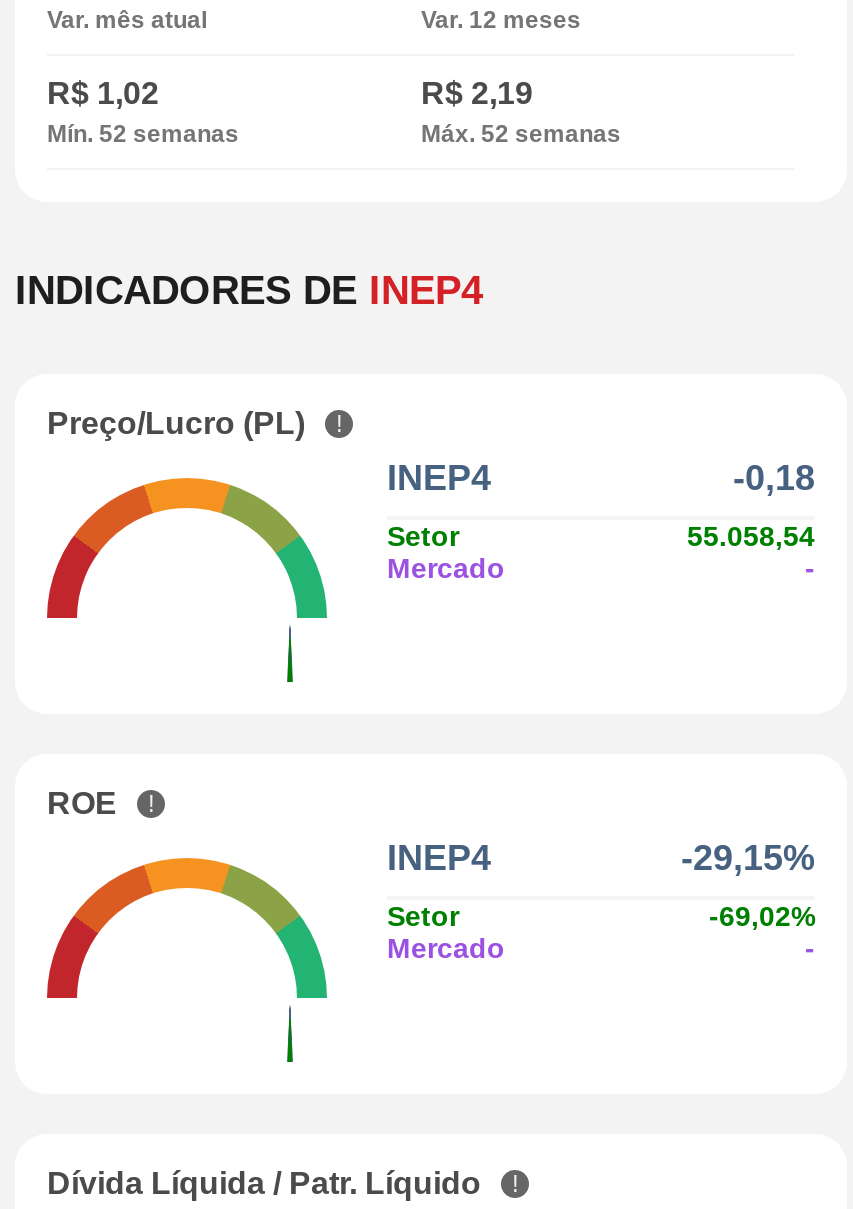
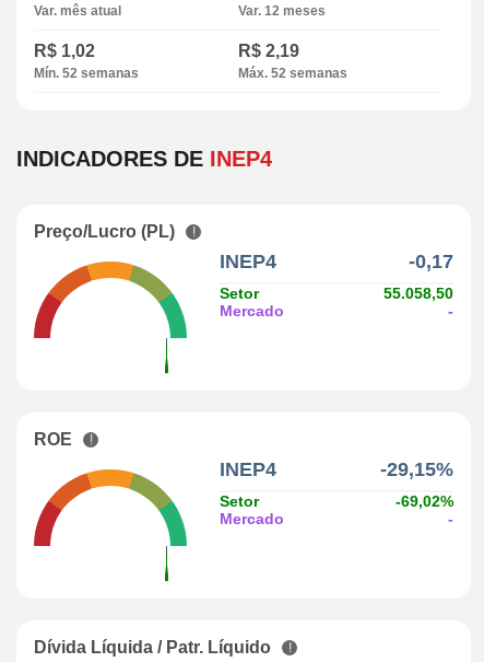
[733,458,815,498] -0,18 -> [409,251,453,272] -0,17
[687,520,815,552] 55.058,54 -> [383,284,453,302] 55.058,50

